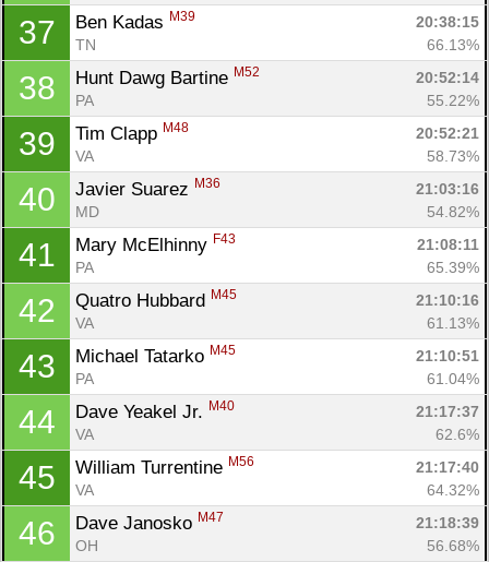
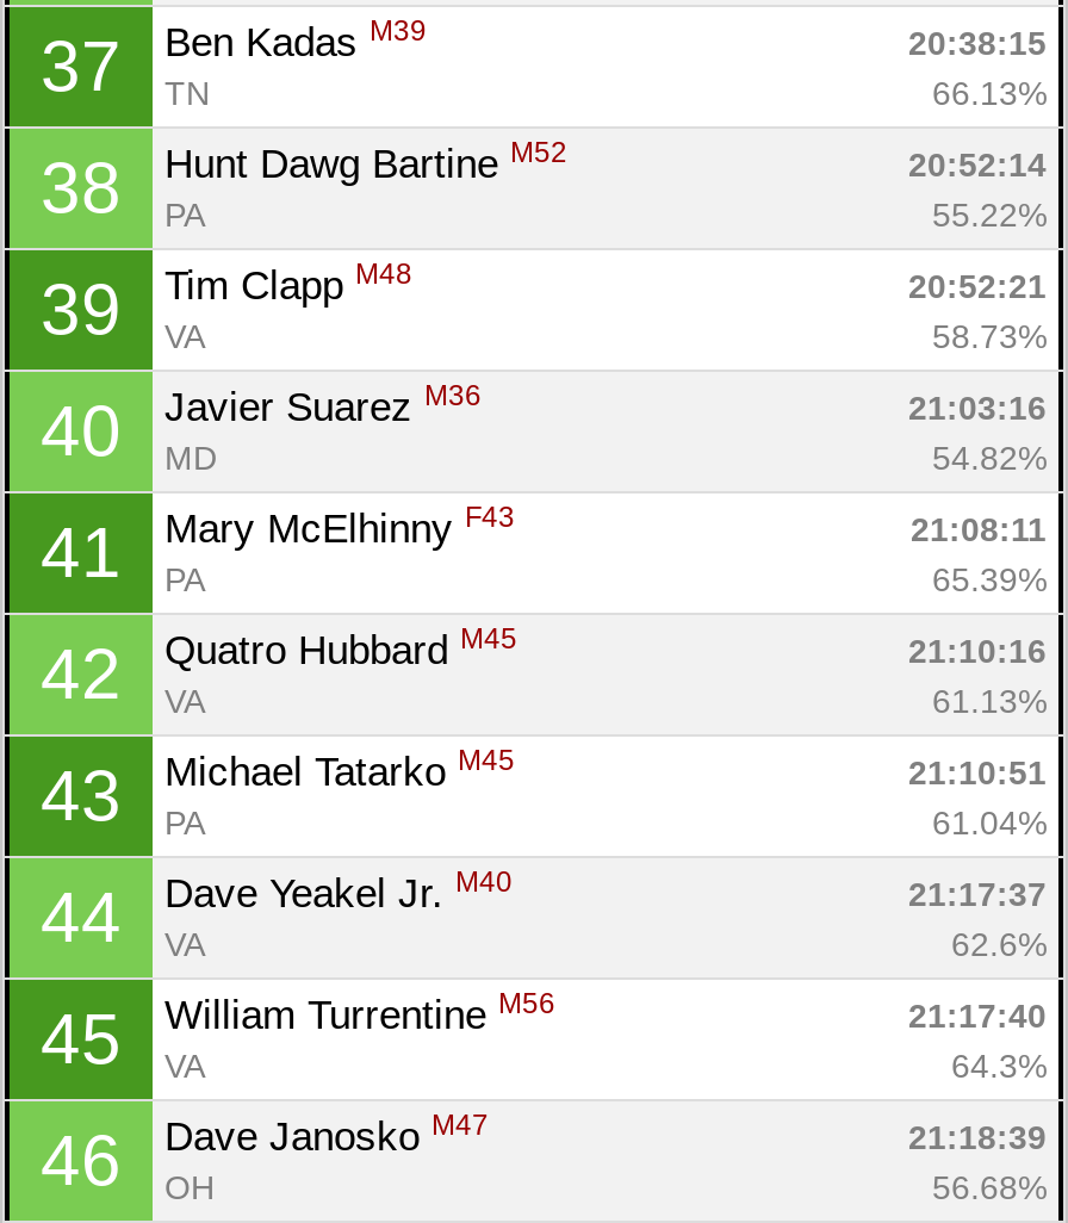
[427,481,479,499] 64.32% -> [951,1046,1047,1084] 64.3%

